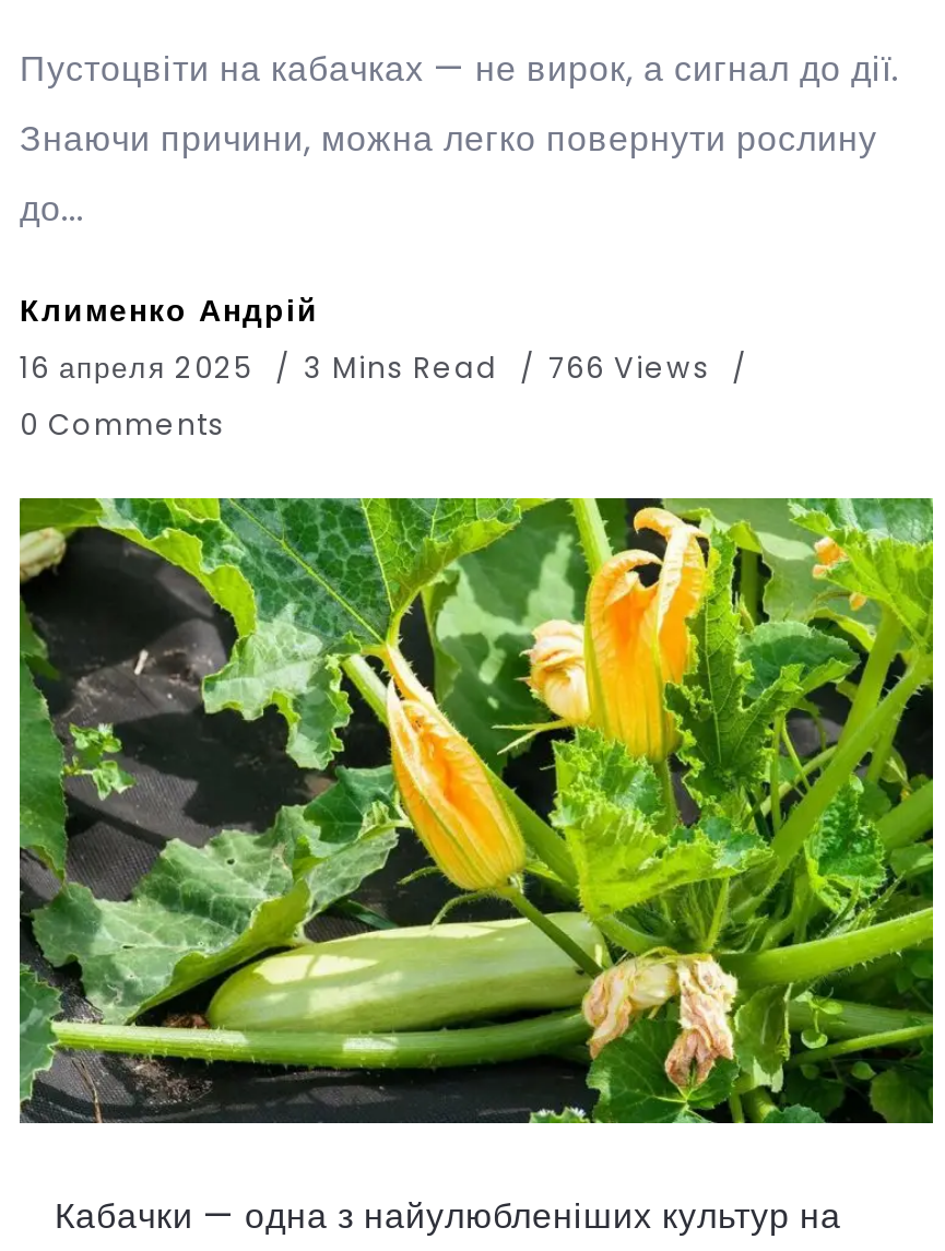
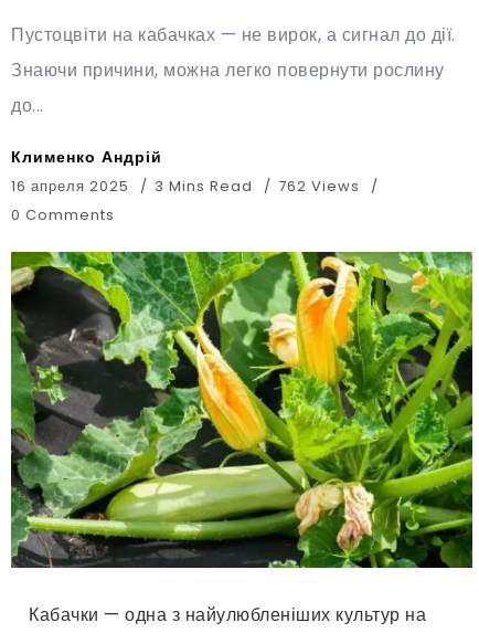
[20,347,710,389] 16 апреля 2025 3 Mins Read 766 Views -> [11,176,360,197] 16 апреля 2025 3 Mins Read 762 Views

